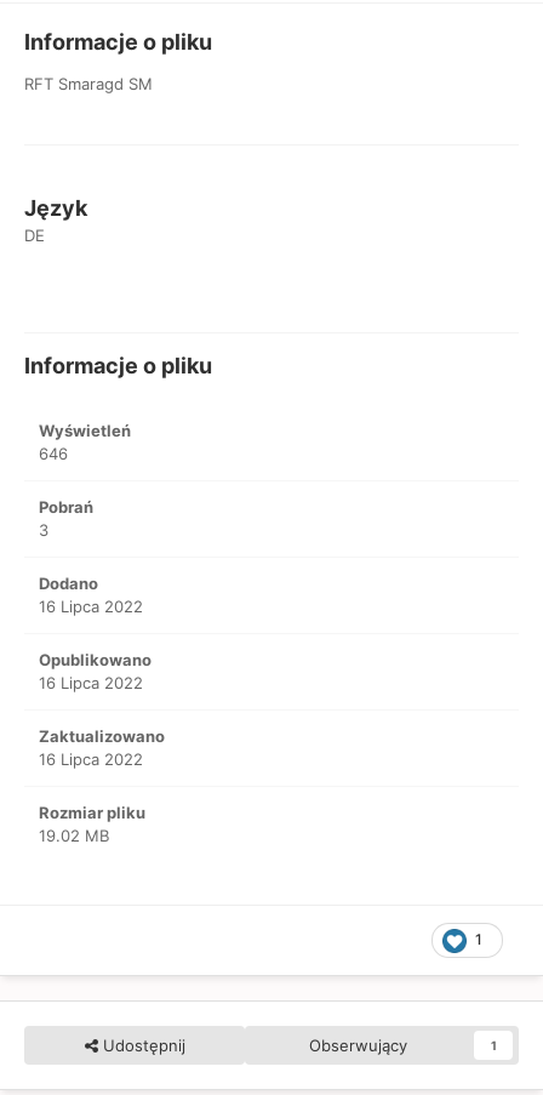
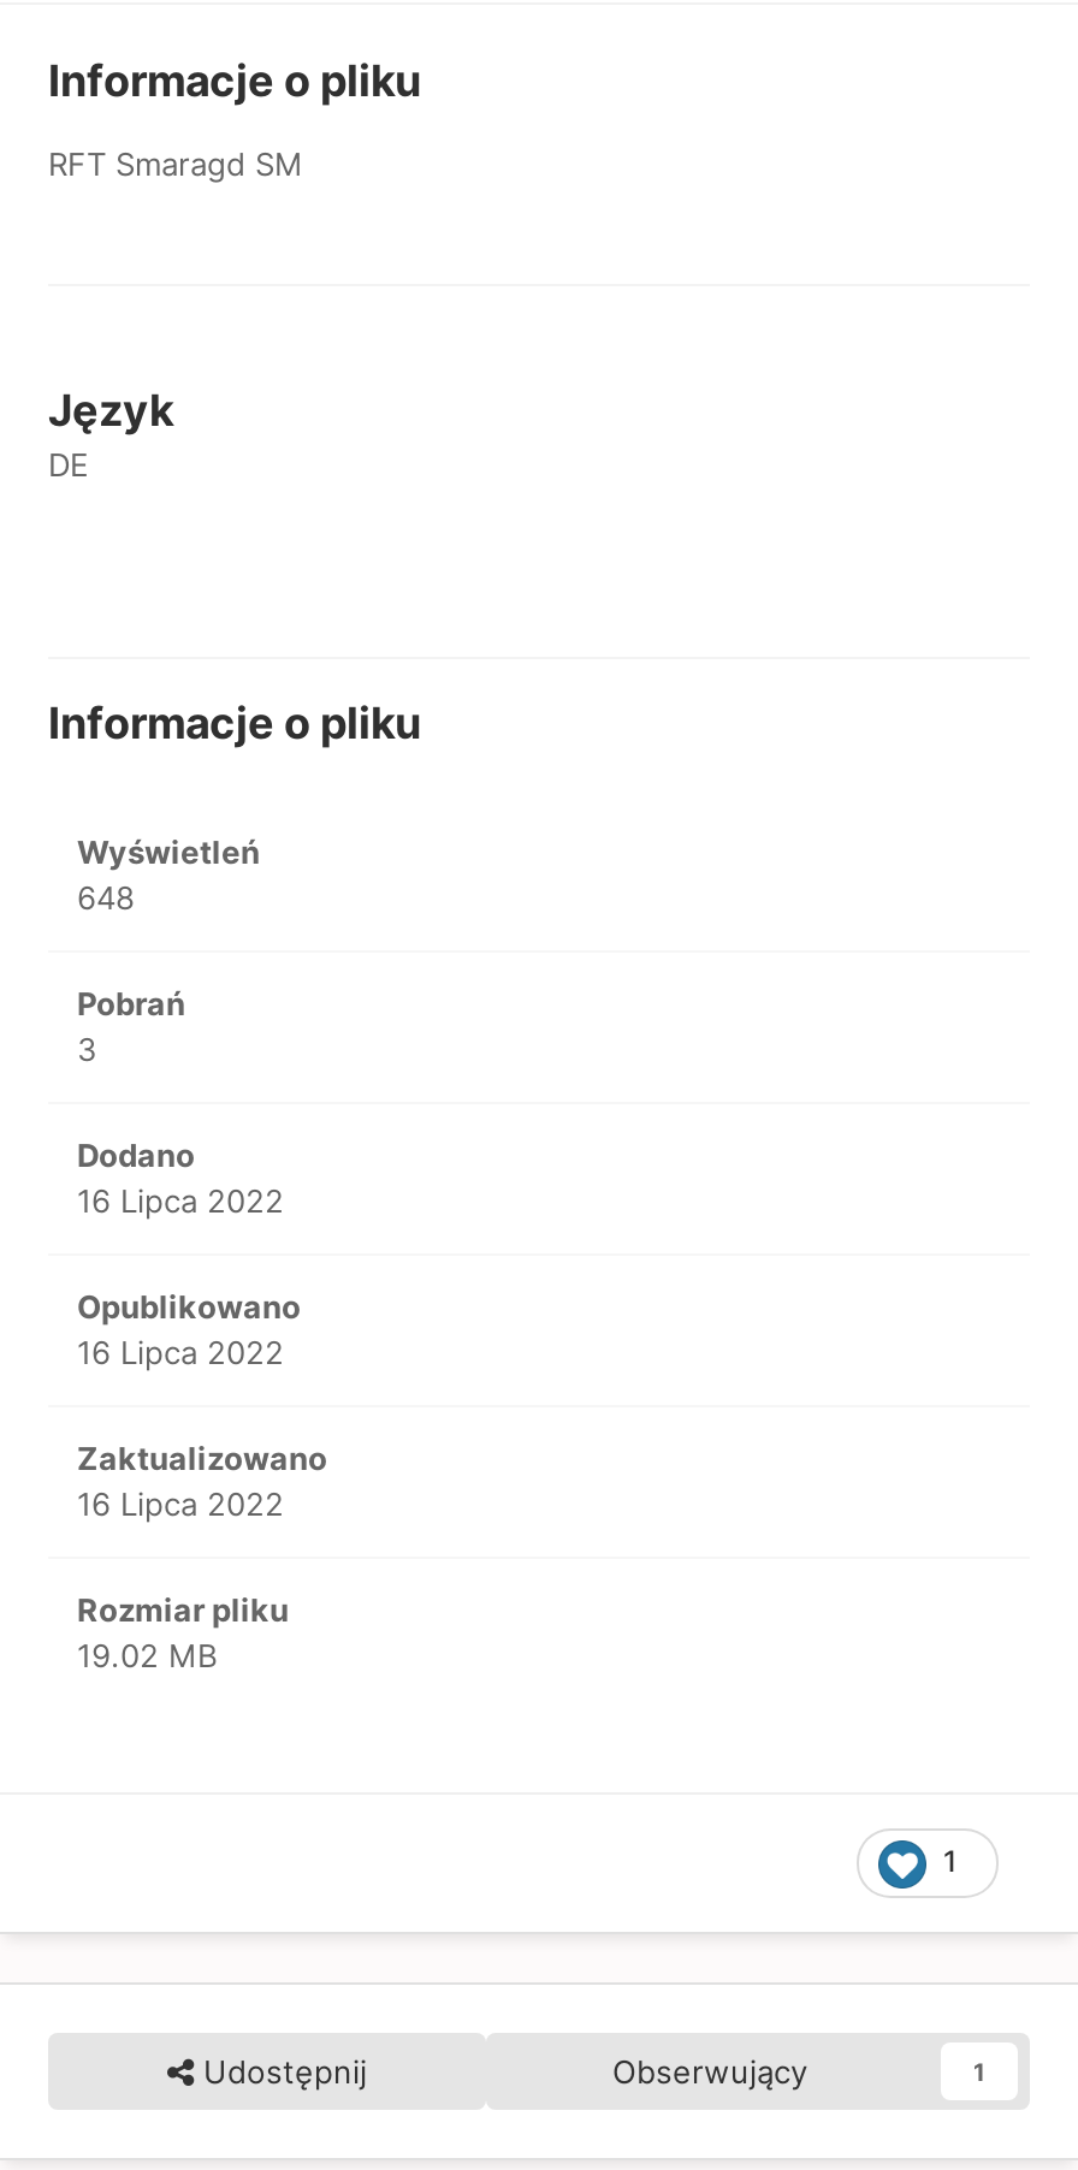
[39,444,68,464] 646 -> [77,879,135,917] 648

